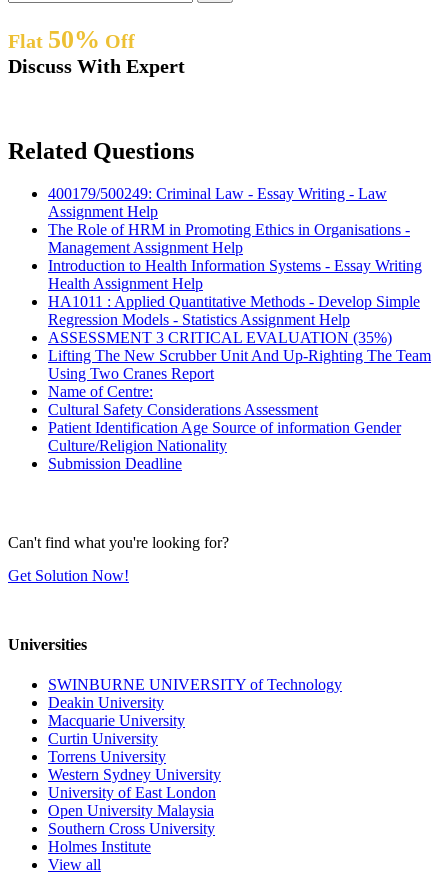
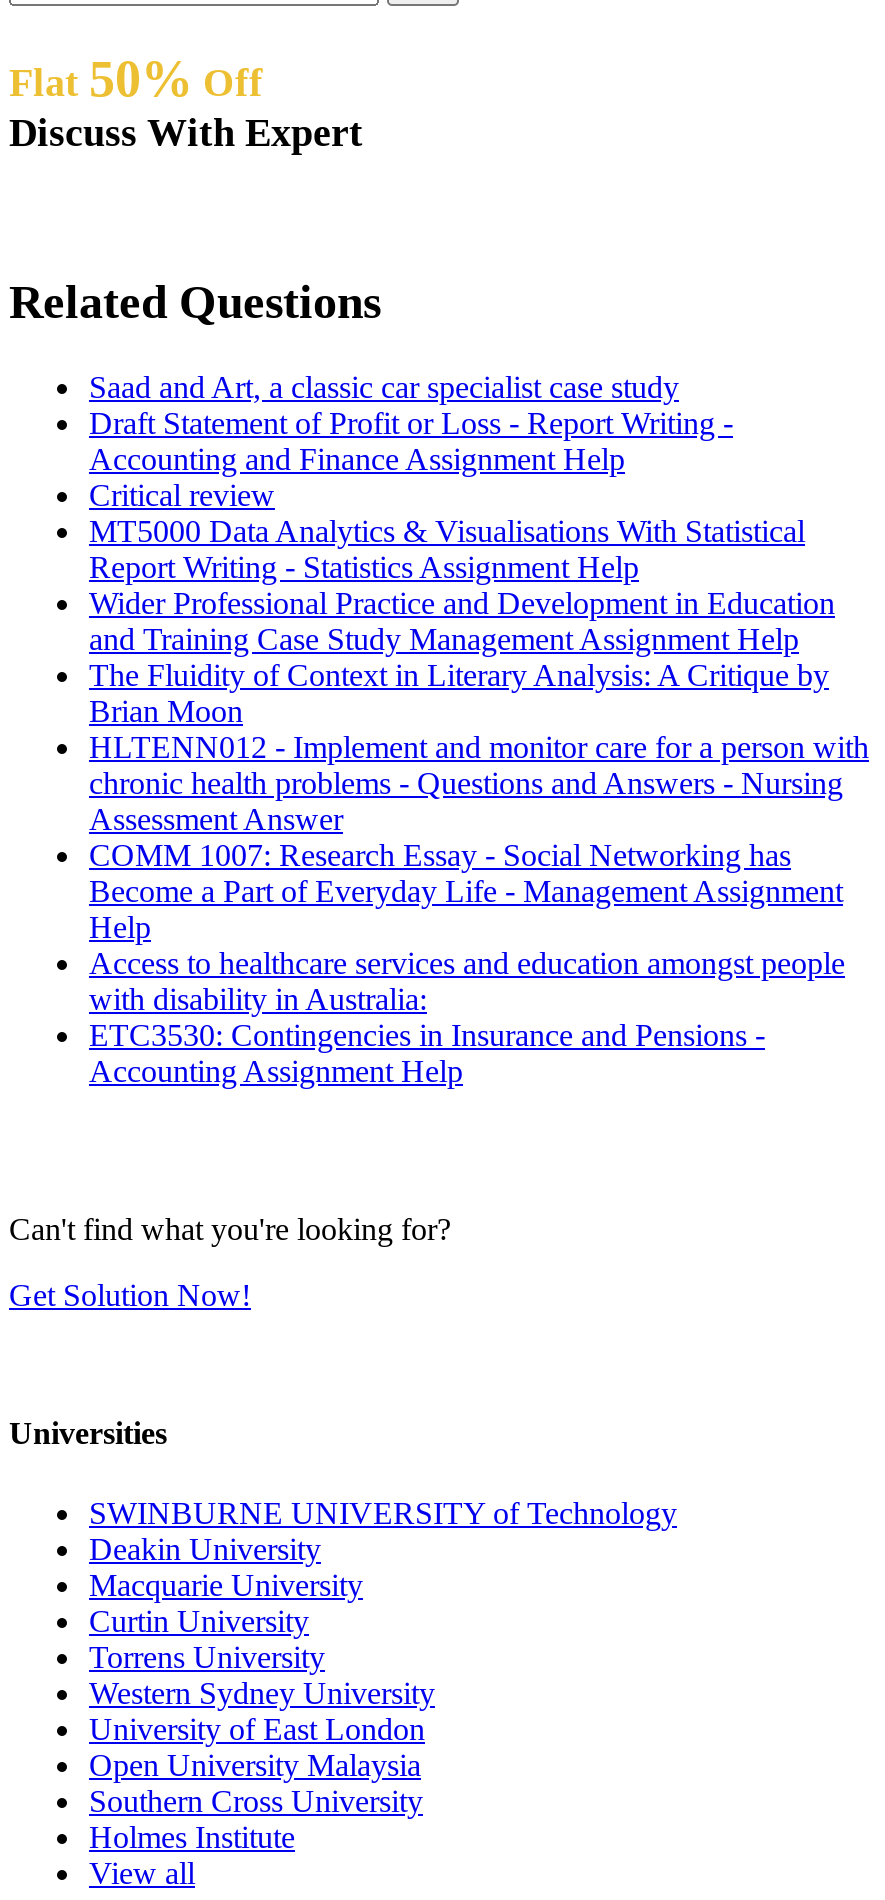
[48,185,431,472] 400179/500249: Criminal Law - Essay Writing - Law | Assignment Help | The Role of HRM in Promoting Ethics in Organisations - | Management Assignment Help | Introduction to Health Information Systems - Essay Writing | Health Assignment Help | HA1011 : Applied Quantitative Methods - Develop Simple | Regression Models - Statistics Assignment Help | ASSESSMENT 3 CRITICAL EVALUATION (35%) | Lifting The New Scrubber Unit And Up-Righting The Team | Using Two Cranes Report | Name of Centre: | Cultural Safety Considerations Assessment | Patient Identification Age Source of information Gender | Culture/Religion Nationality | Submission Deadline -> [89,370,869,1088] Saad and Art, a classic car specialist case study | Draft Statement of Profit or Loss - Report Writing - | Accounting and Finance Assignment Help | Critical review | MT5000 Data Analytics & Visualisations With Statistical | Report Writing - Statistics Assignment Help | Wider Professional Practice and Development in Education | and Training Case Study Management Assignment Help | The Fluidity of Context in Literary Analysis: A Critique by | Brian Moon | HLTENN012 - Implement and monitor care for a person with | chronic health problems - Questions and Answers - Nursing | Assessment Answer | COMM 1007: Research Essay - Social Networking has | Become a Part of Everyday Life - Management Assignment | Help | Access to healthcare services and education amongst people | with disability in Australia: | ETC3530: Contingencies in Insurance and Pensions - | Accounting Assignment Help

